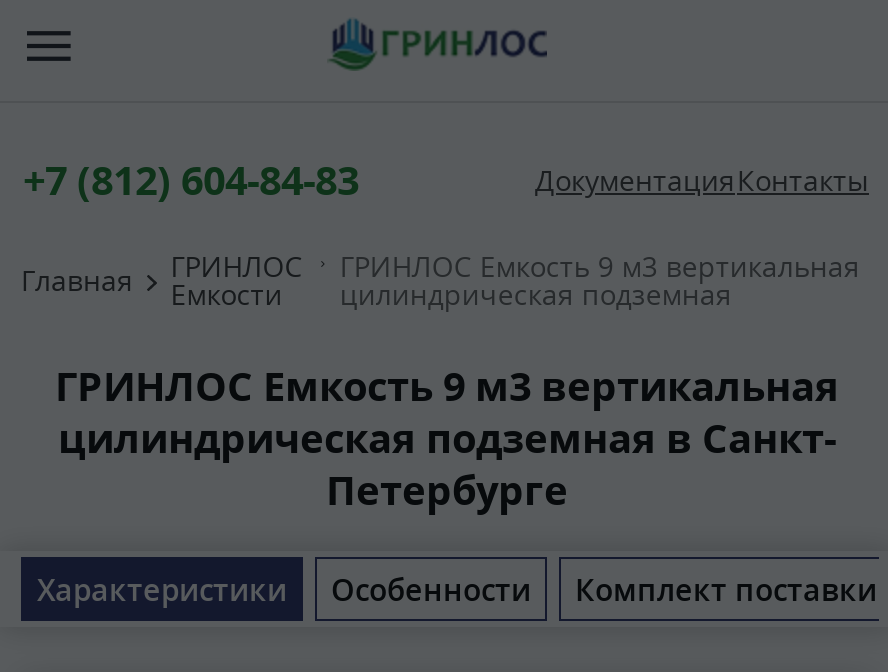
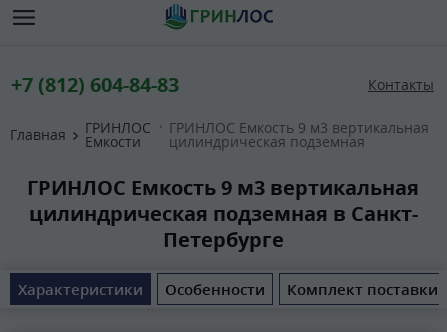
[535,161,869,199] Документация Контакты -> [368,75,434,94] Контакты

